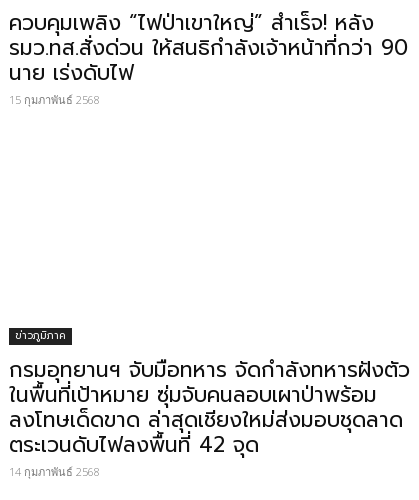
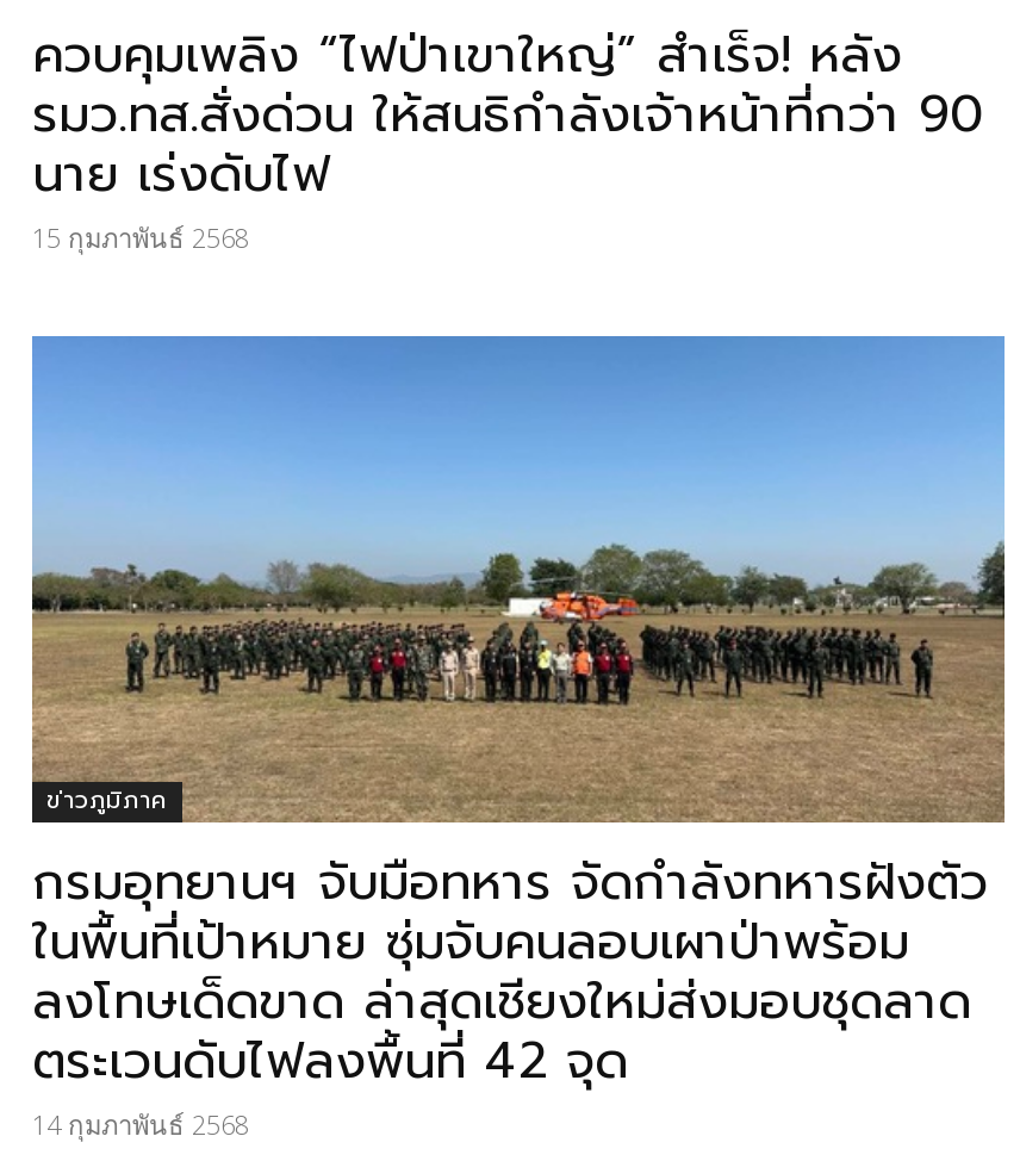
none -> [30,334,1007,825] [image]

